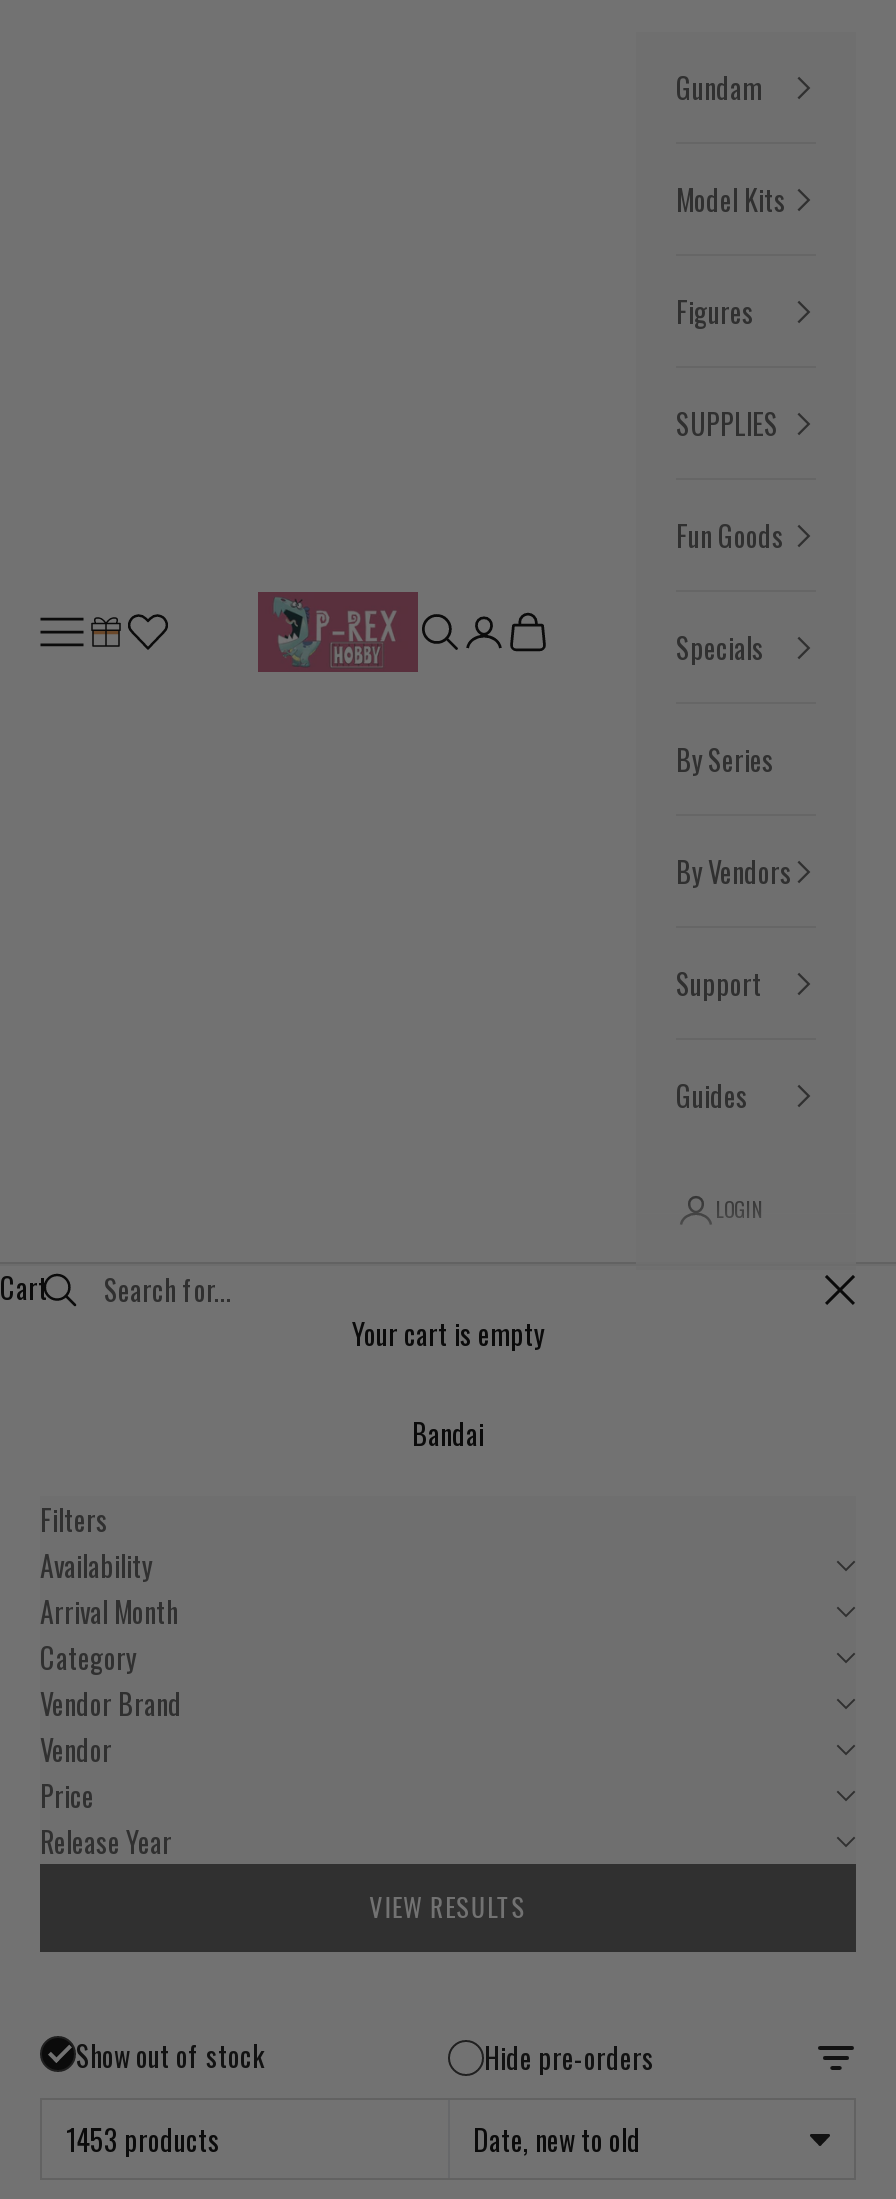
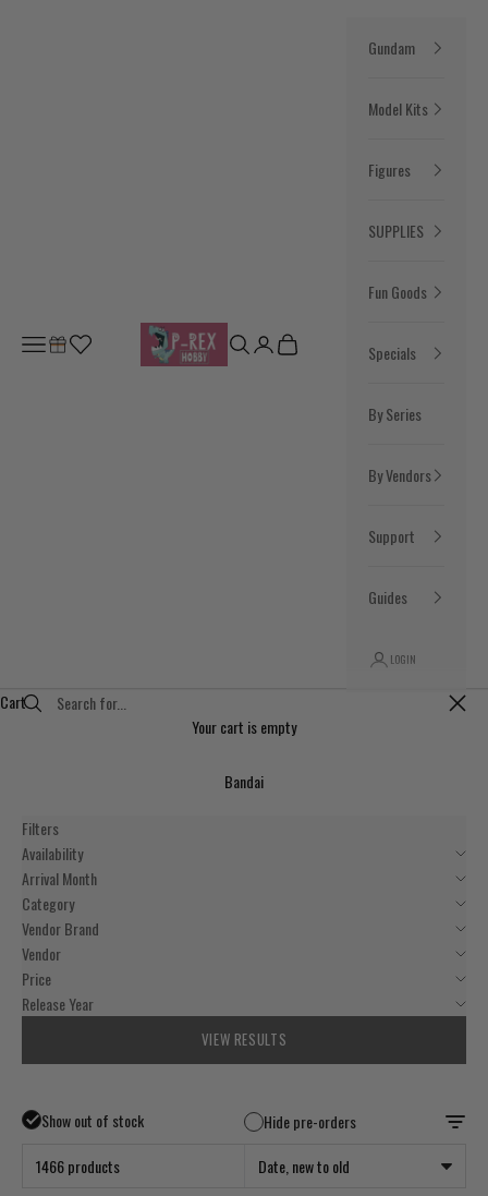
[66,2119,220,2161] 1453 products -> [36,1155,120,1178] 1466 products

